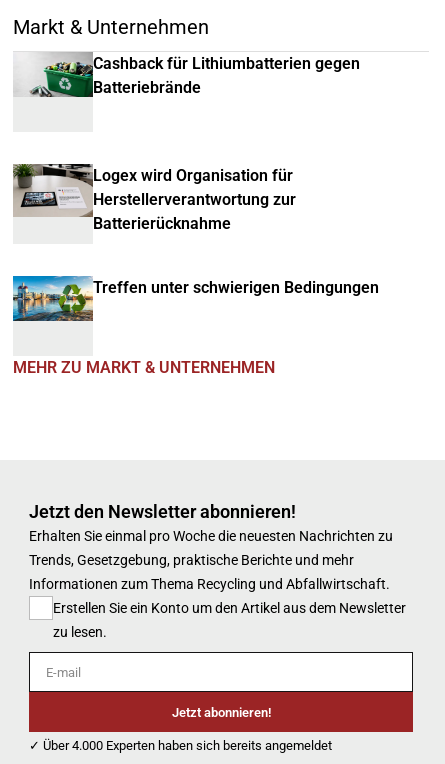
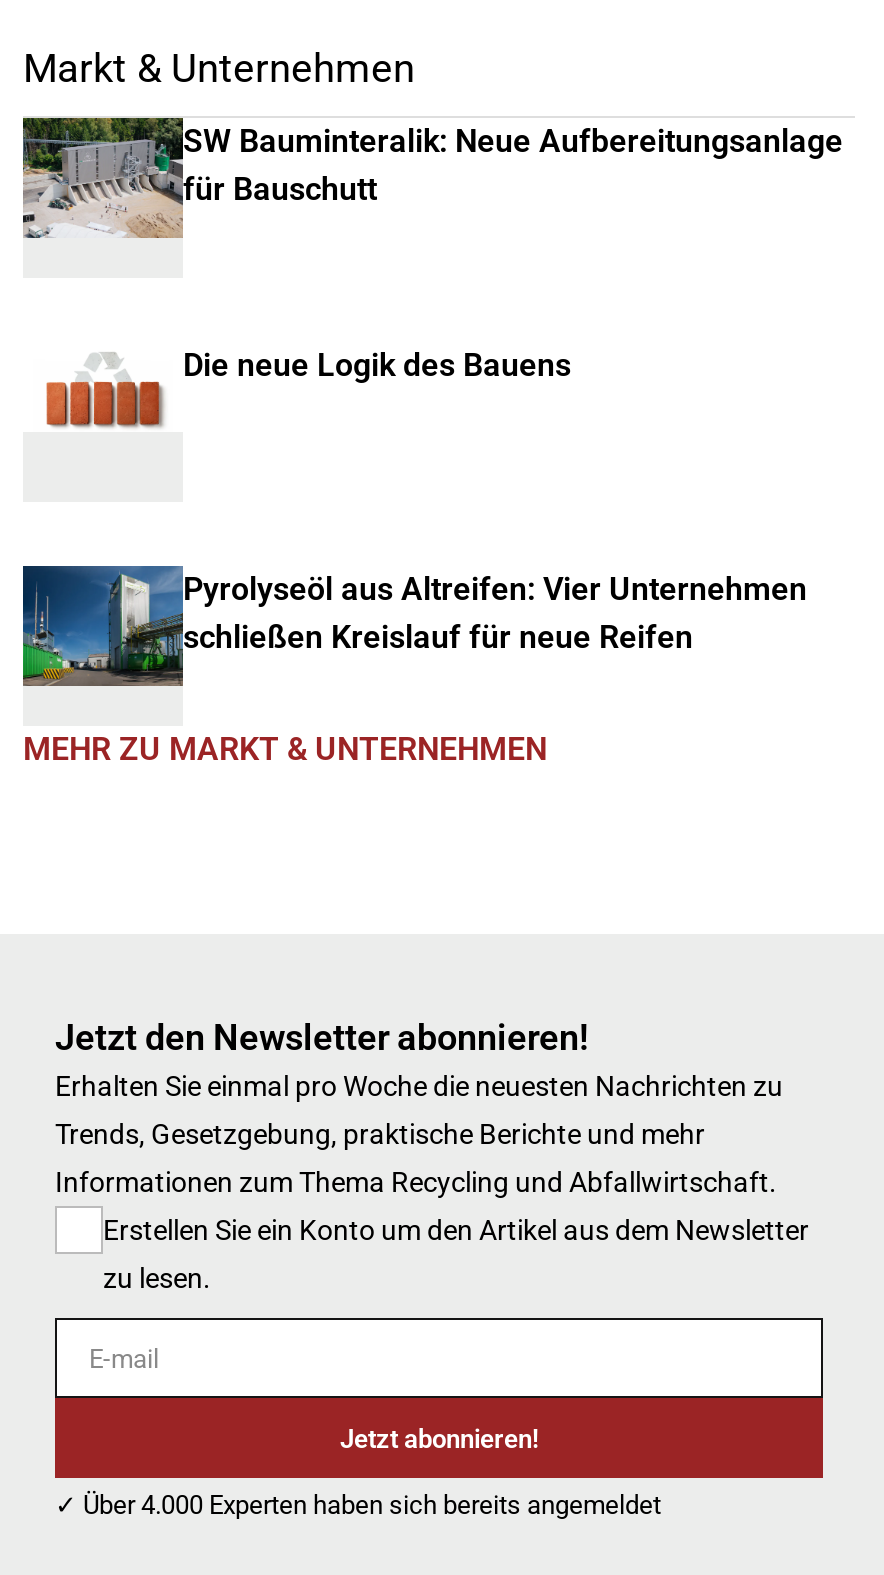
[13,52,360,112] [image] | Cashback für Lithiumbatterien gegen | Batteriebrände -> [21,116,843,240] [image] | SW Bauminteralik: Neue Aufbereitungsanlage | für Bauschutt
[12,163,296,233] [image] | Logex wird Organisation für | Herstellerverantwortung zur | Batterierücknahme -> [23,342,571,446] [image] | Die neue Logik des Bauens
[12,275,379,336] [image] | Treffen unter schwierigen Bedingungen -> [21,564,807,688] [image] | Pyrolyseöl aus Altreifen: Vier Unternehmen | schließen Kreislauf für neue Reifen

